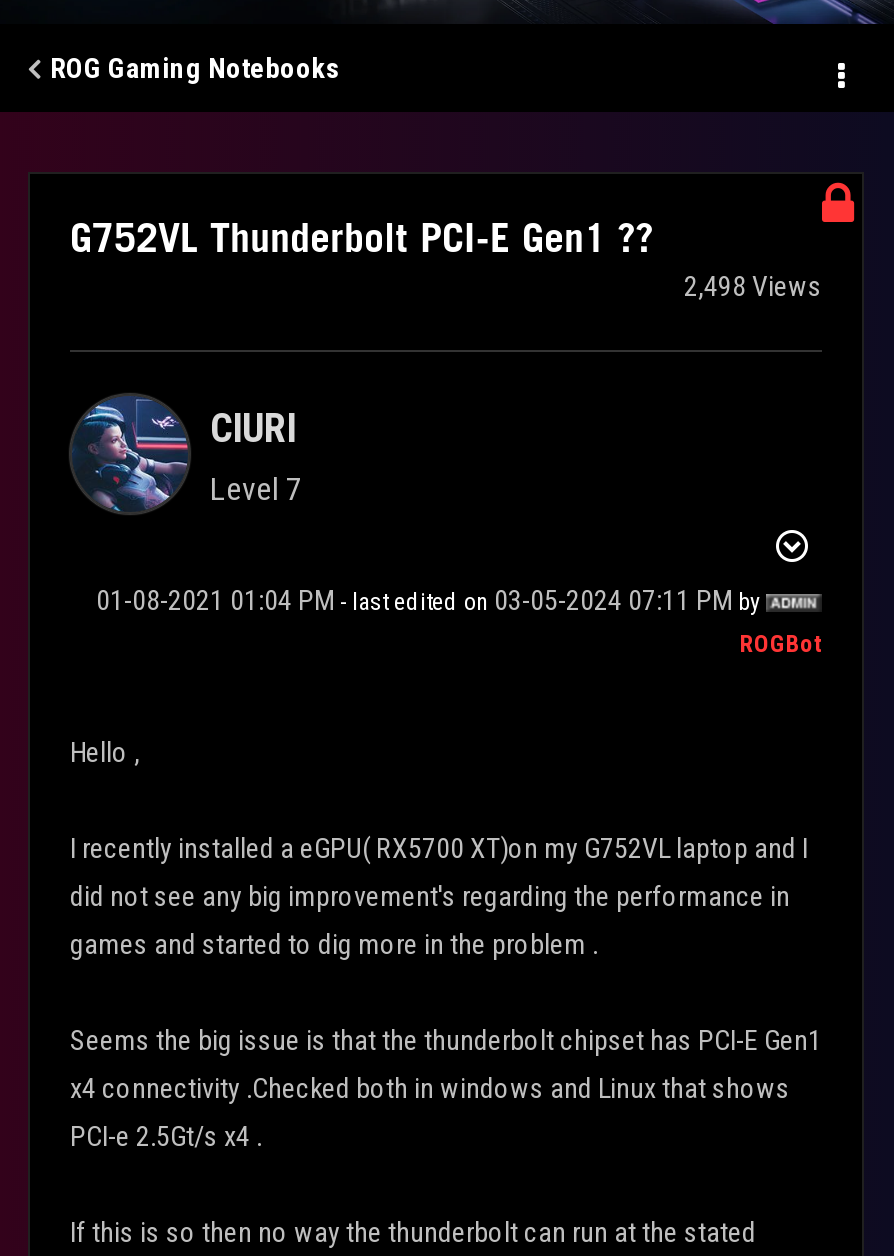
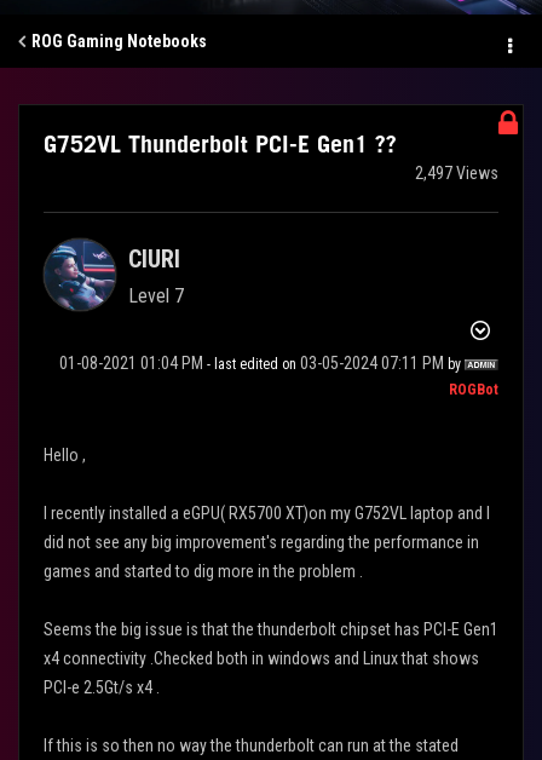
[684,270,822,302] 2,498 Views -> [415,163,498,183] 2,497 Views

